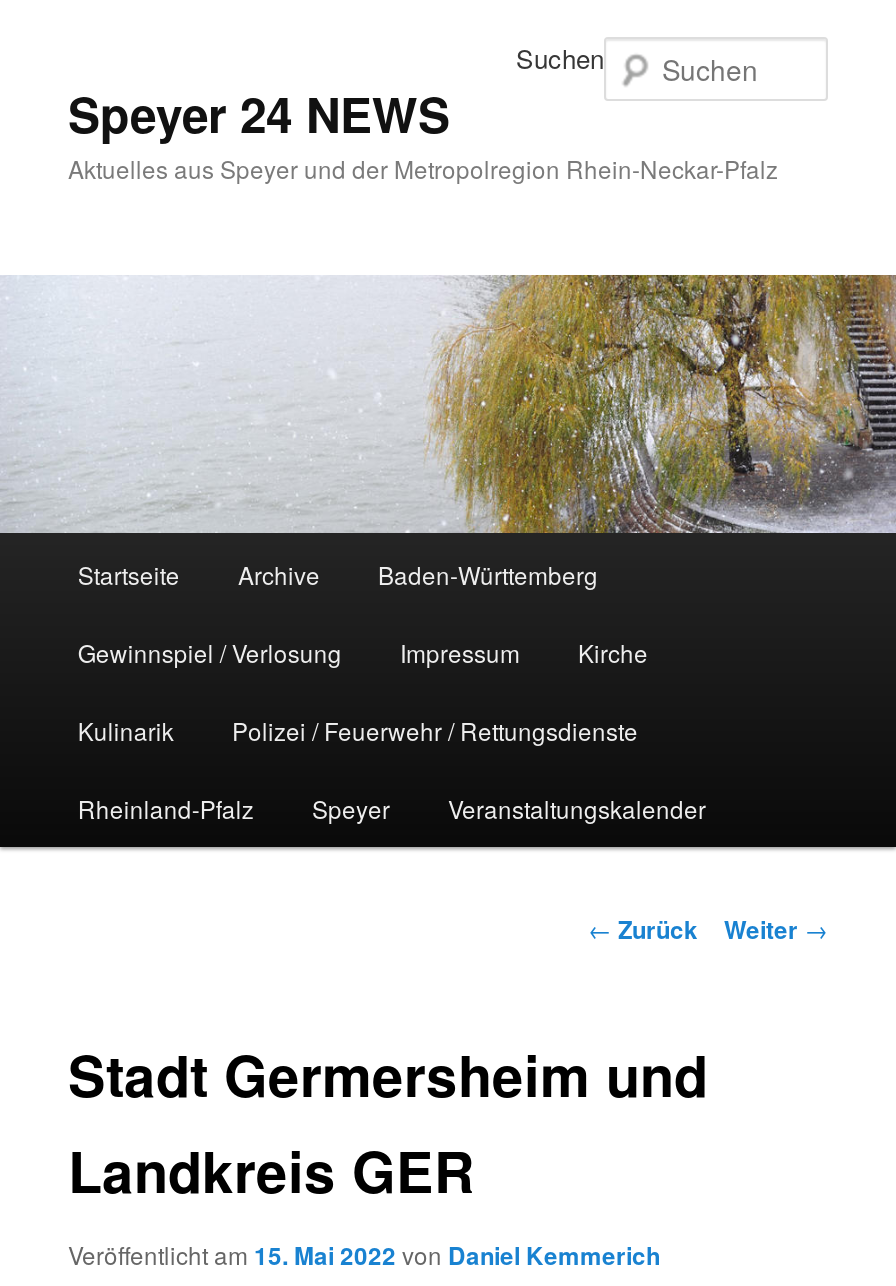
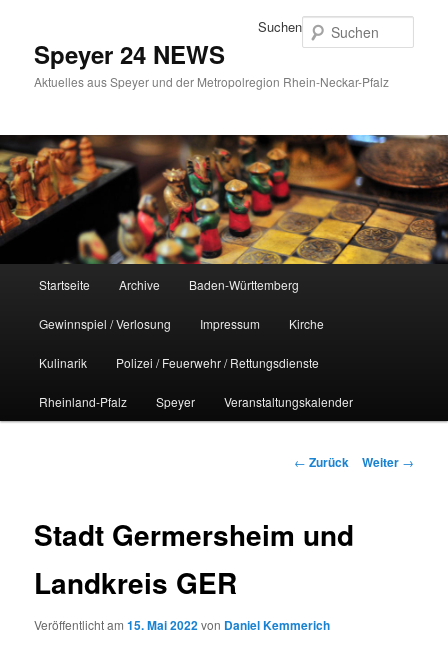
[6,273,890,535] [image] -> [3,134,445,265] [image]

